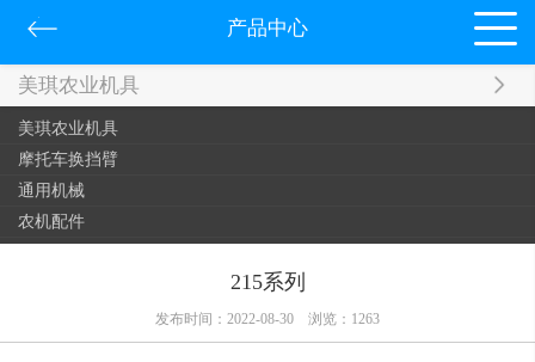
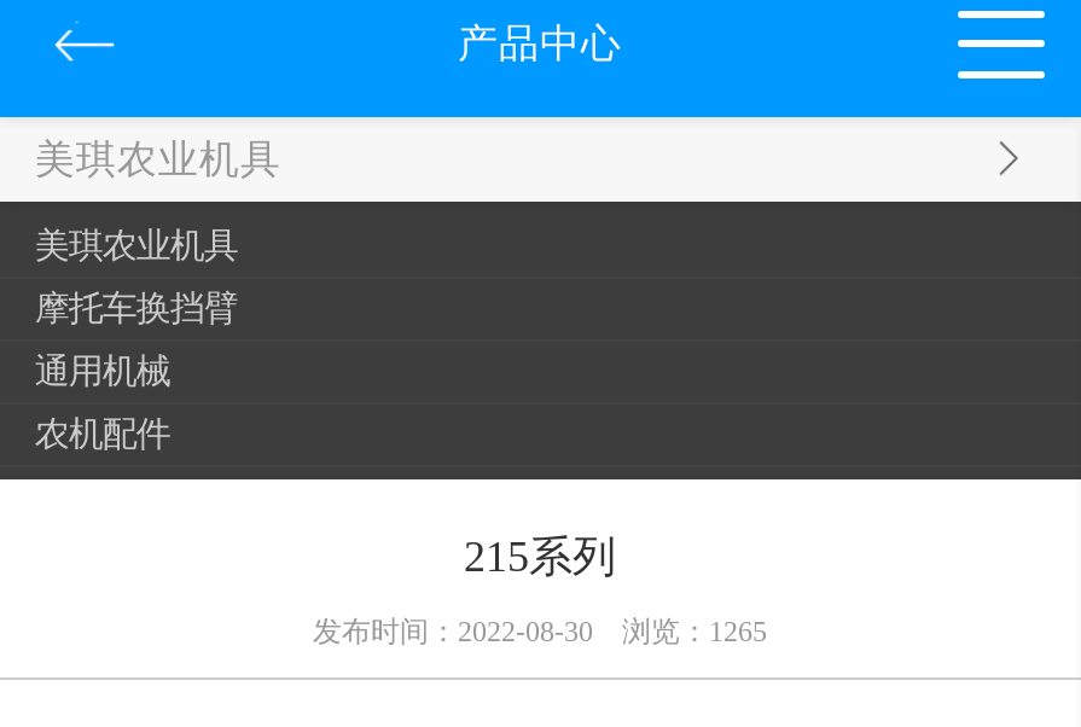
[155,310,380,327] 发布时间：2022-08-30 浏览：1263 -> [313,613,767,647] 发布时间：2022-08-30 浏览：1265

